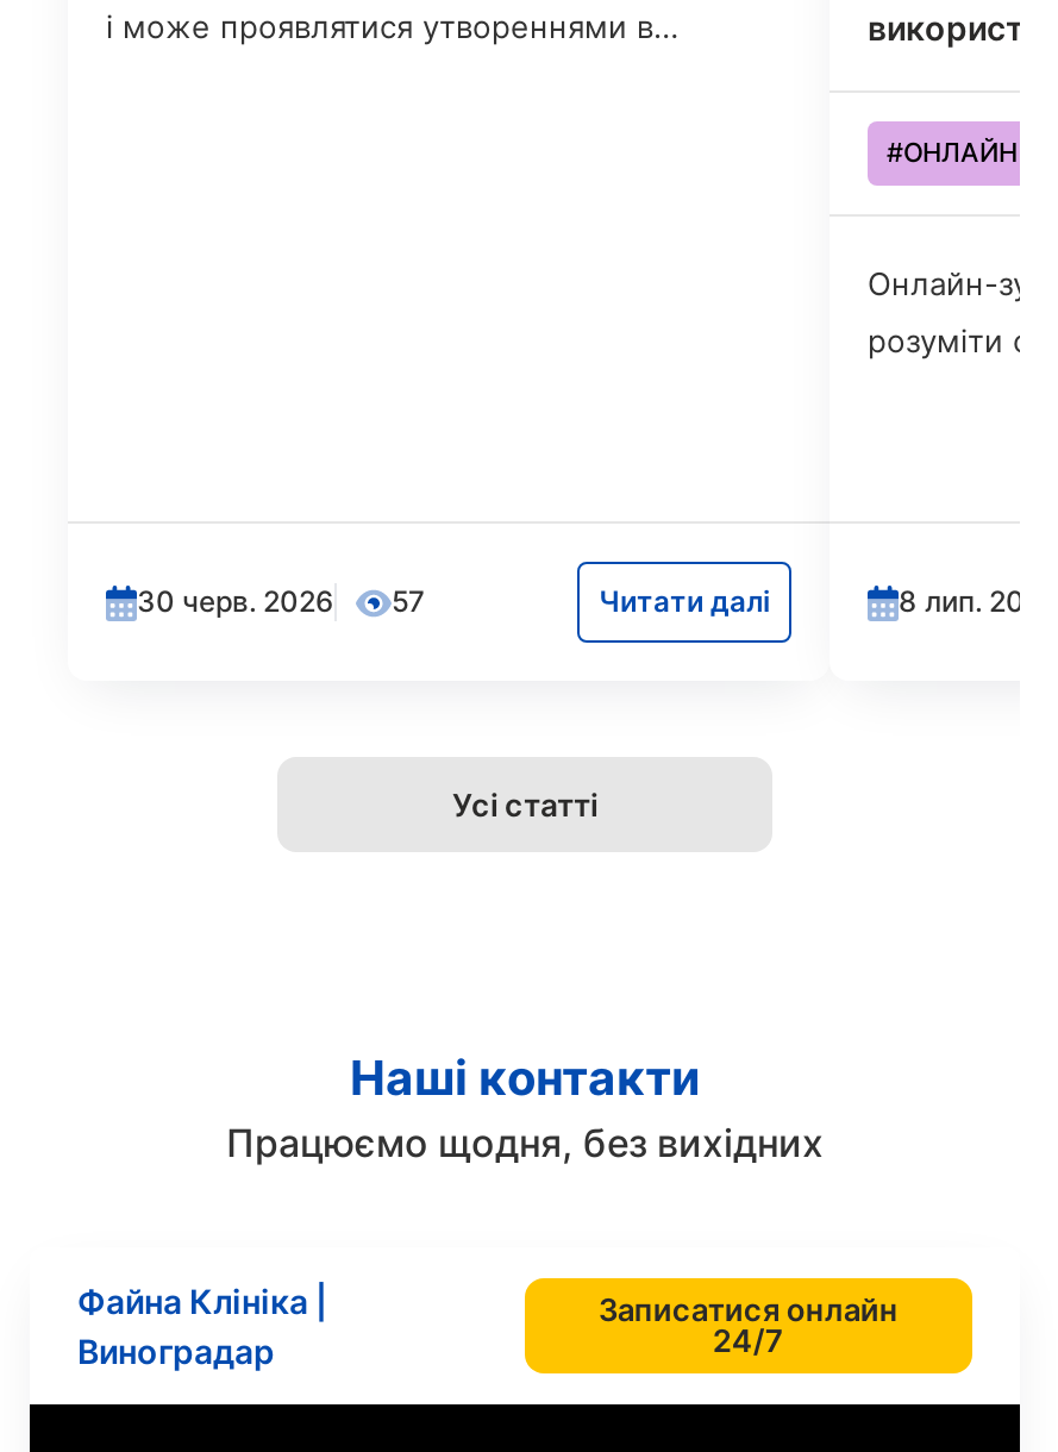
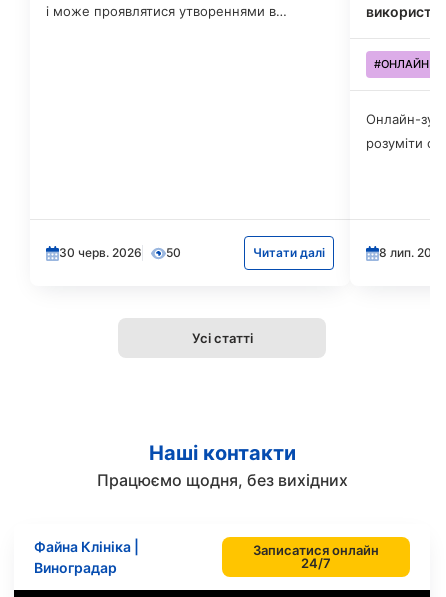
[137,583,425,619] 30 черв. 2026 57 -> [59,245,181,260] 30 черв. 2026 50

